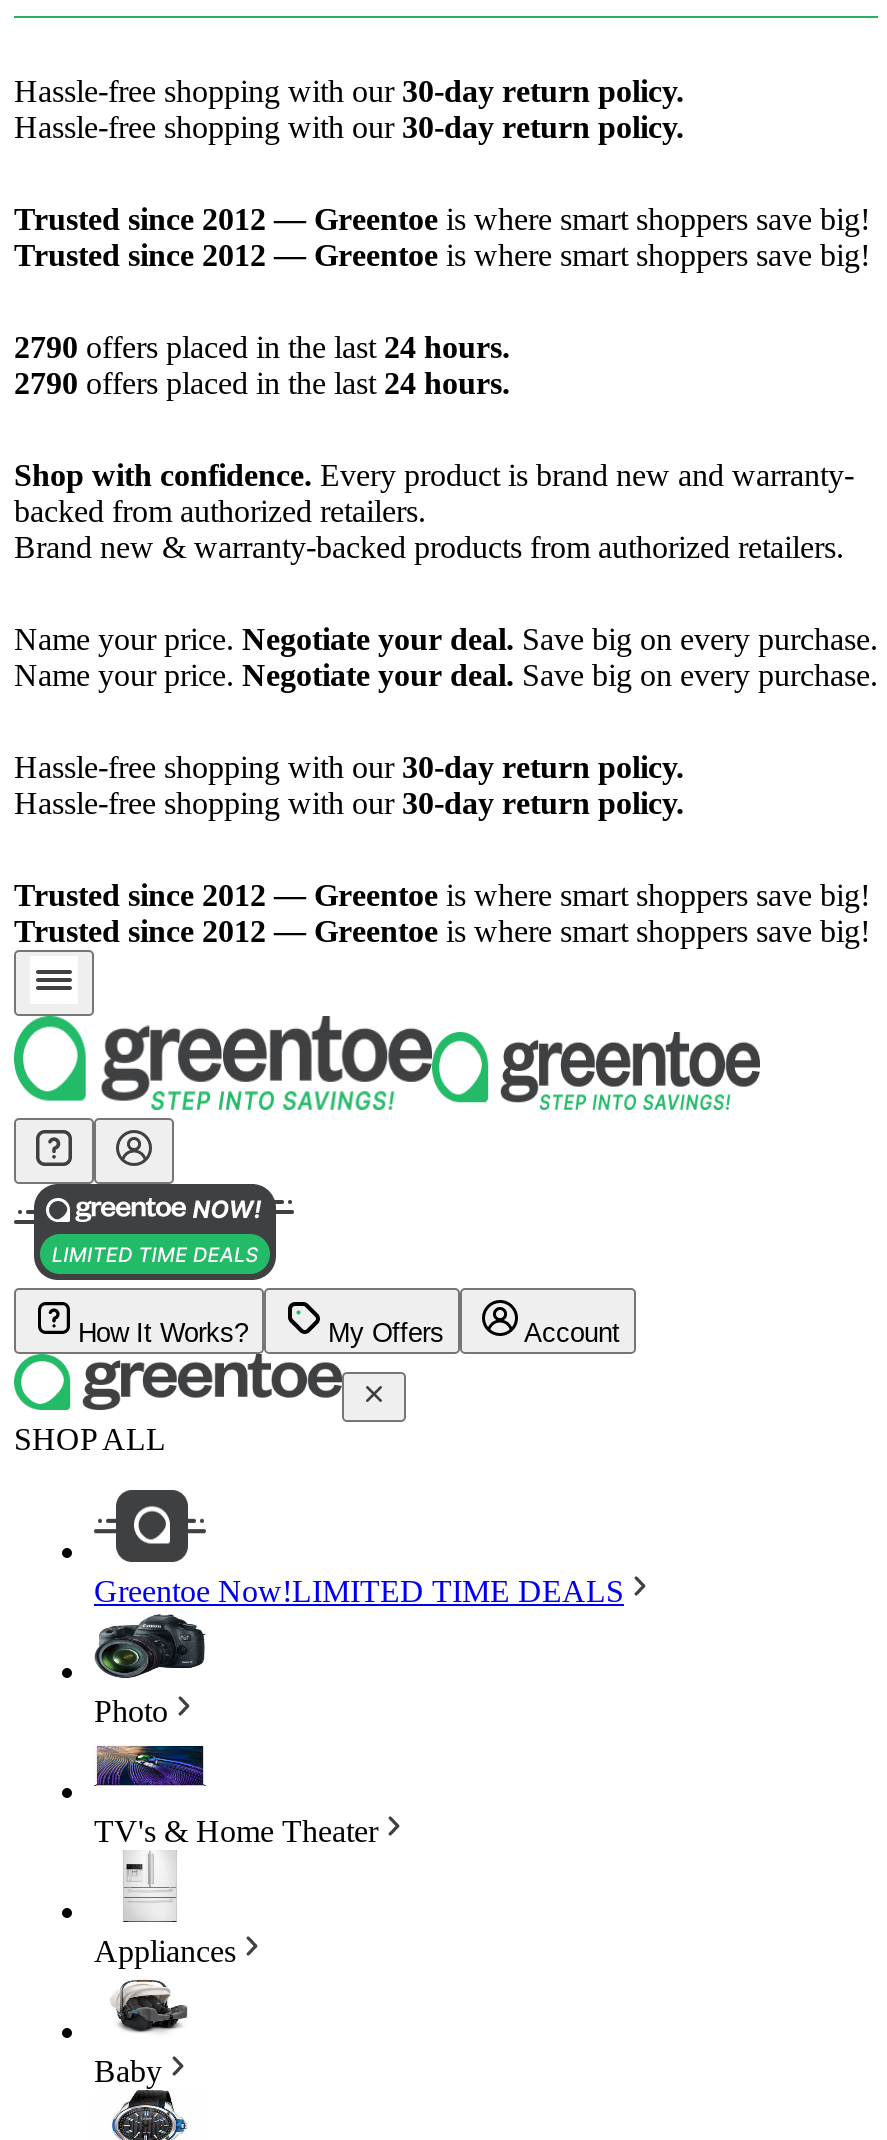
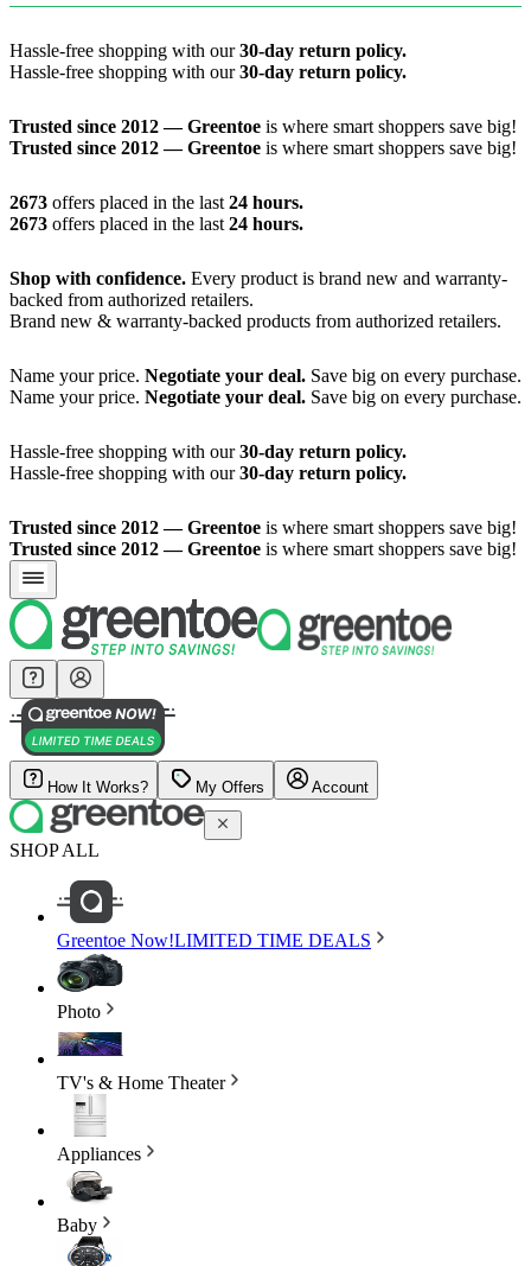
[14,330,510,364] 2790 offers placed in the last 24 hours. -> [9,192,303,212] 2673 offers placed in the last 24 hours.
[14,366,510,400] 2790 offers placed in the last 24 hours. -> [9,214,303,234] 2673 offers placed in the last 24 hours.

